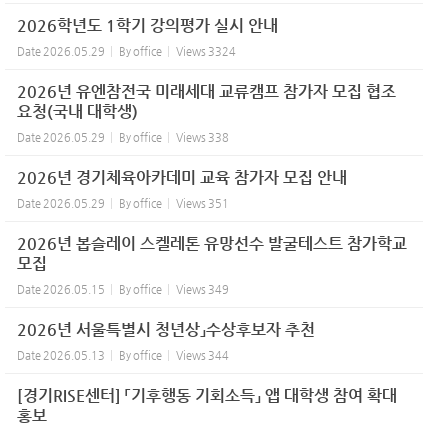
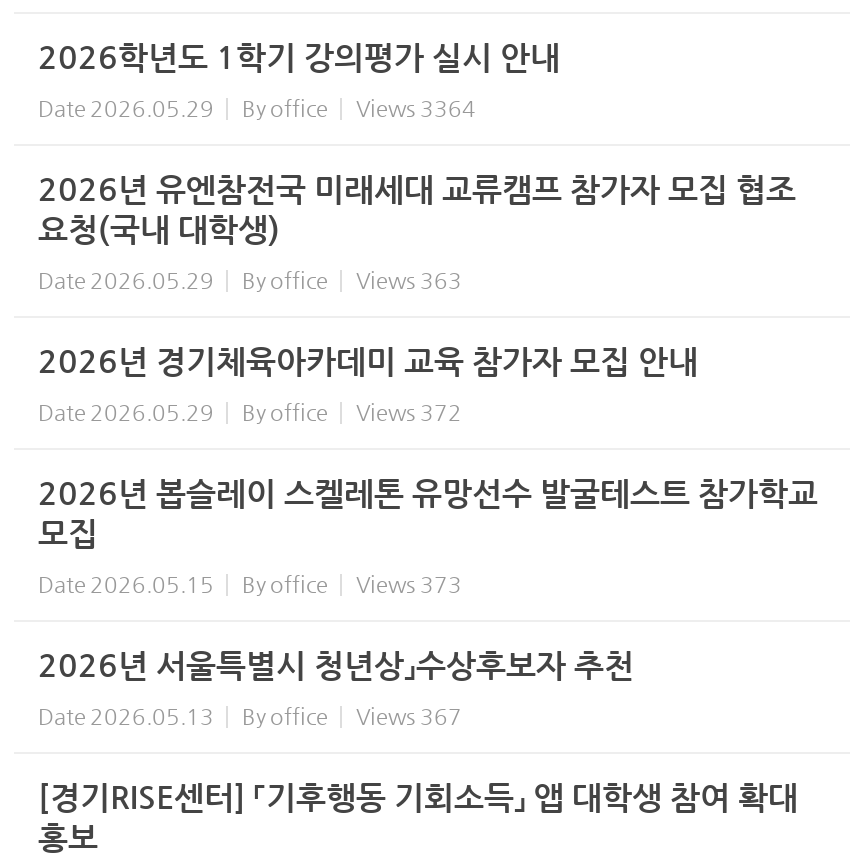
[17,45,236,58] Date 2026.05.29 By office Views 3324 -> [38,96,476,122] Date 2026.05.29 By office Views 3364
[17,131,229,144] Date 2026.05.29 By office Views 338 -> [38,268,462,294] Date 2026.05.29 By office Views 363
[17,197,229,210] Date 2026.05.29 By office Views 351 -> [38,400,462,426] Date 2026.05.29 By office Views 372
[17,283,229,296] Date 2026.05.15 By office Views 349 -> [38,572,462,598] Date 2026.05.15 By office Views 373
[17,349,229,362] Date 2026.05.13 By office Views 344 -> [38,704,462,730] Date 2026.05.13 By office Views 367

